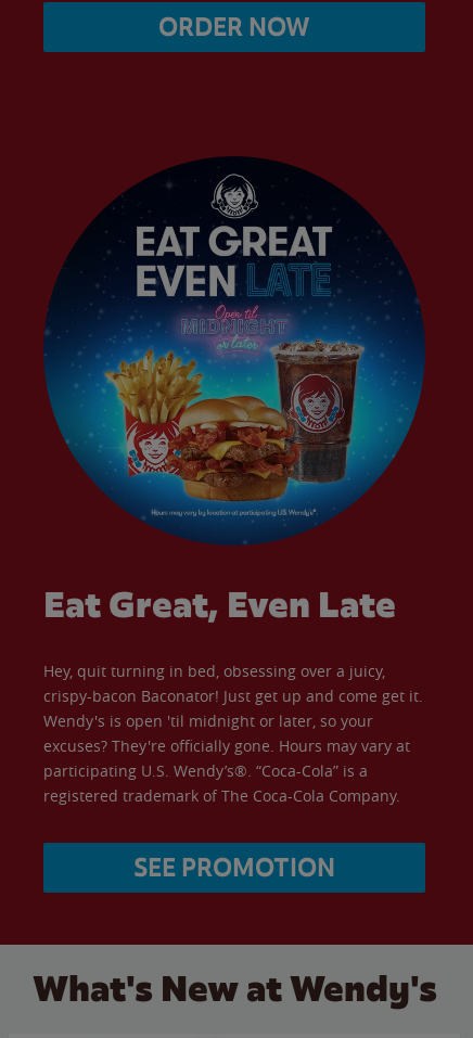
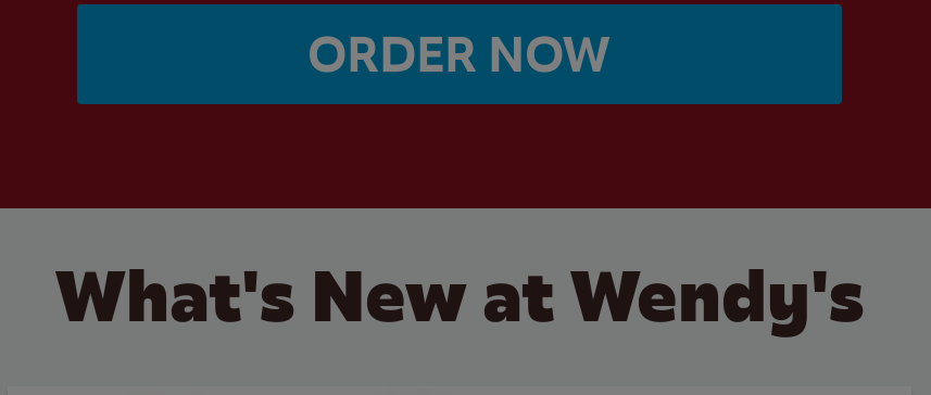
[42,155,426,883] [image] | Eat Great, Even Late | Hey, quit turning in bed, obsessing over a juicy, | crispy-bacon Baconator! Just get up and come get it. | Wendy's is open 'til midnight or later, so your | excuses? They're officially gone. Hours may vary at | participating U.S. Wendy’s®. “Coca-Cola” is a | registered trademark of The Coca-Cola Company. | SEE PROMOTION -> none

